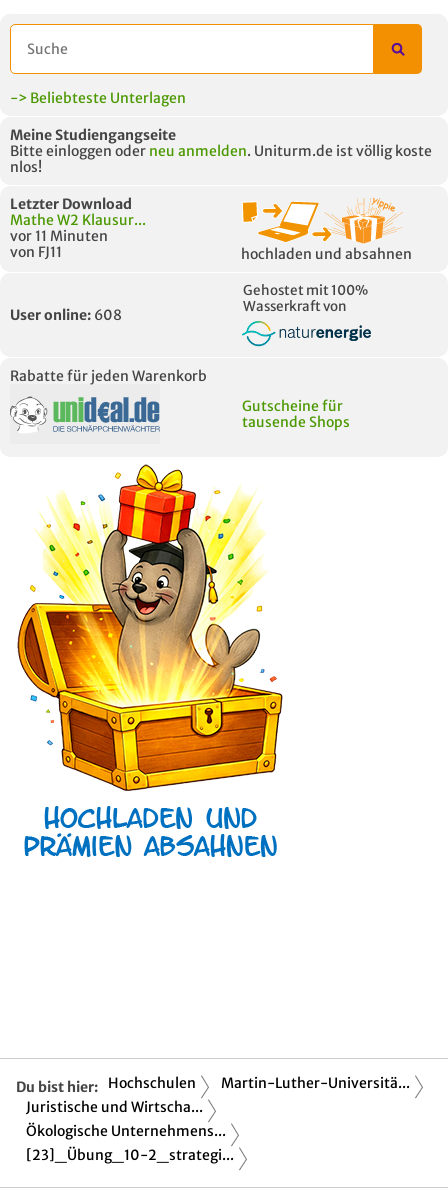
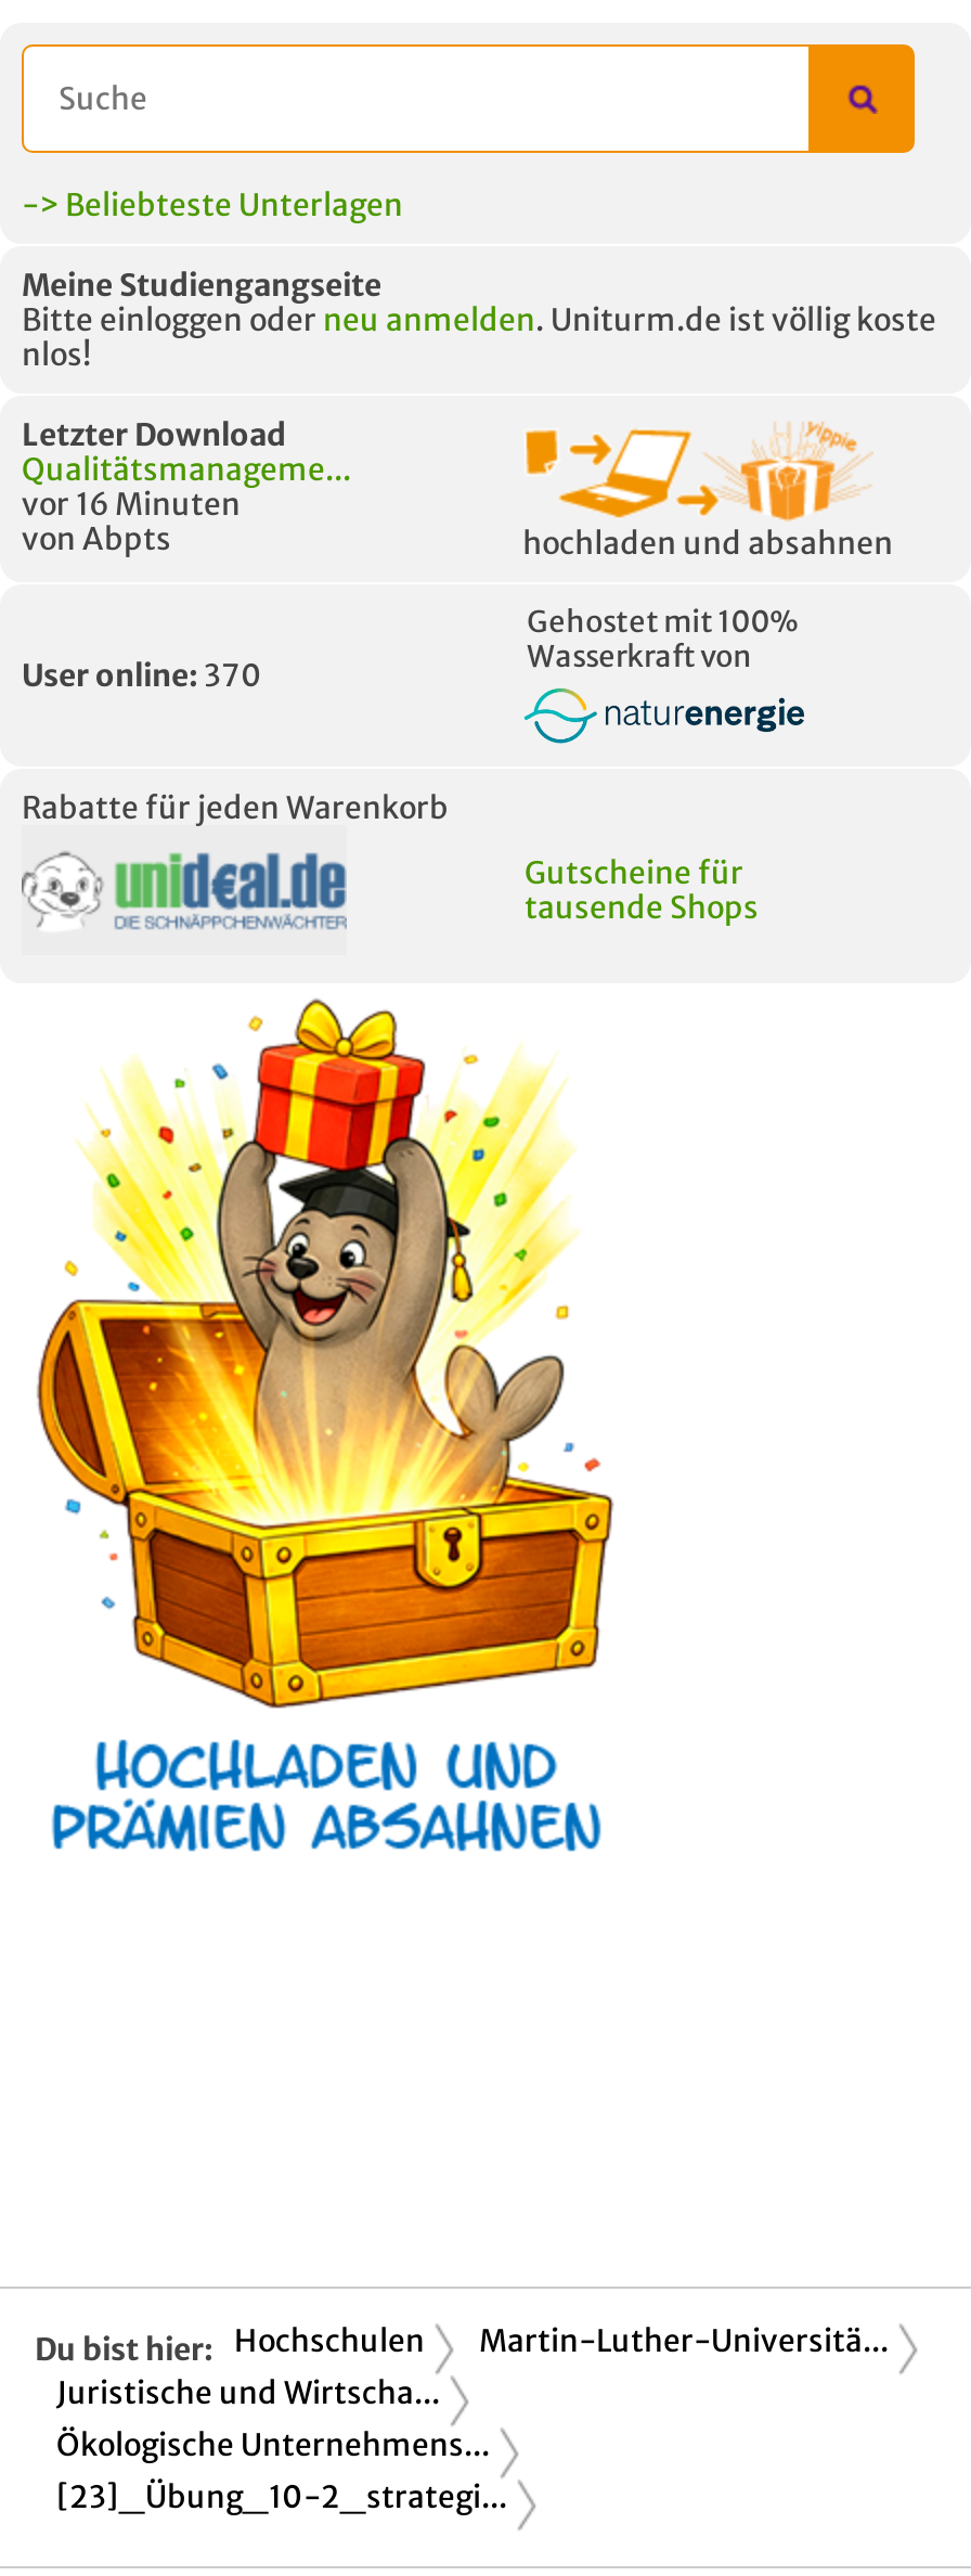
[10,211,146,261] Mathe W2 Klausur... | vor 11 Minuten | von FJ11 -> [22,450,351,558] Qualitätsmanageme... | vor 16 Minuten | von Abpts
[10,306,122,324] User online: 608 -> [22,656,262,695] User online: 370

